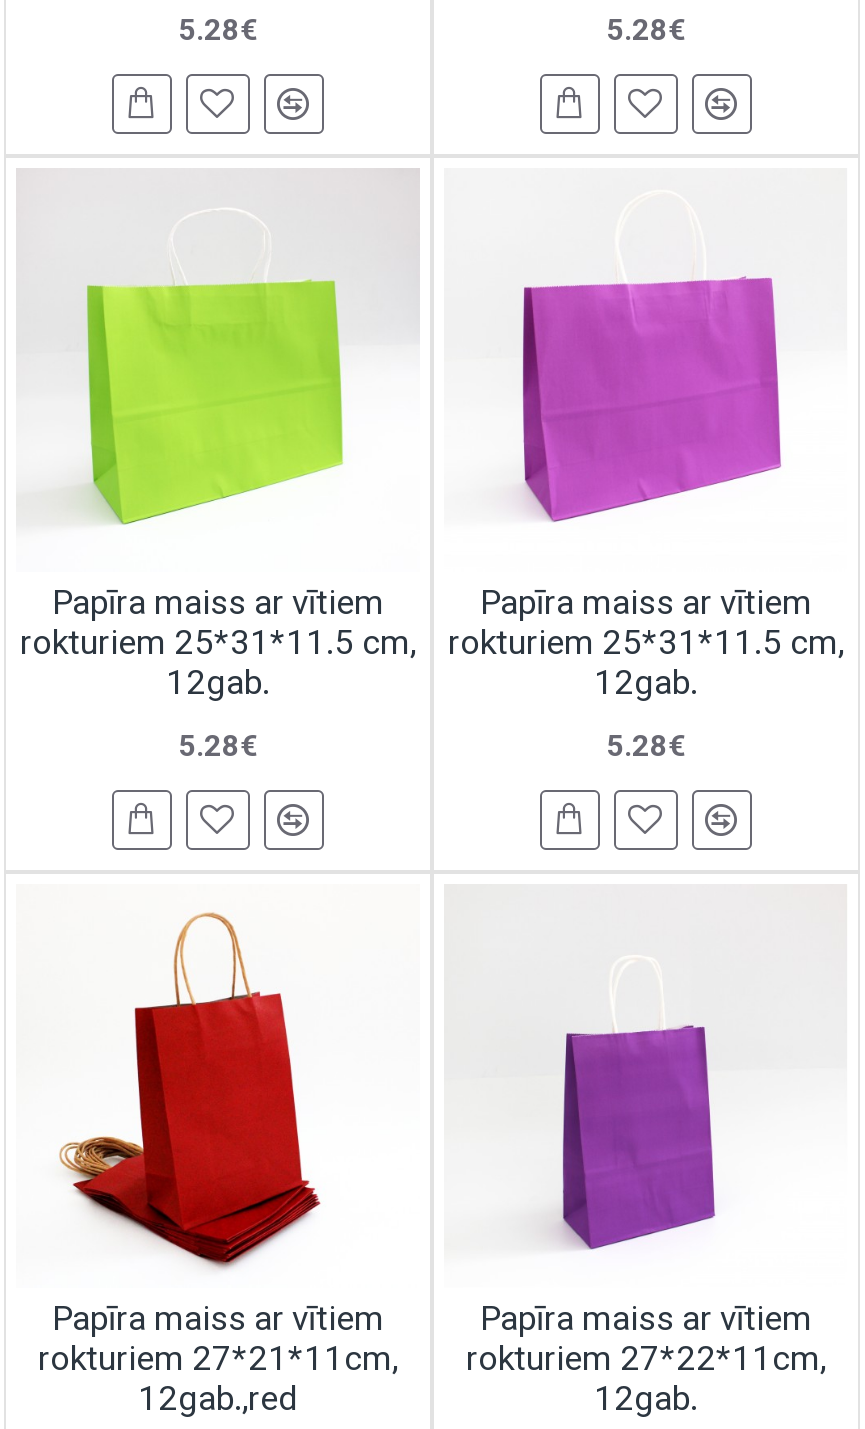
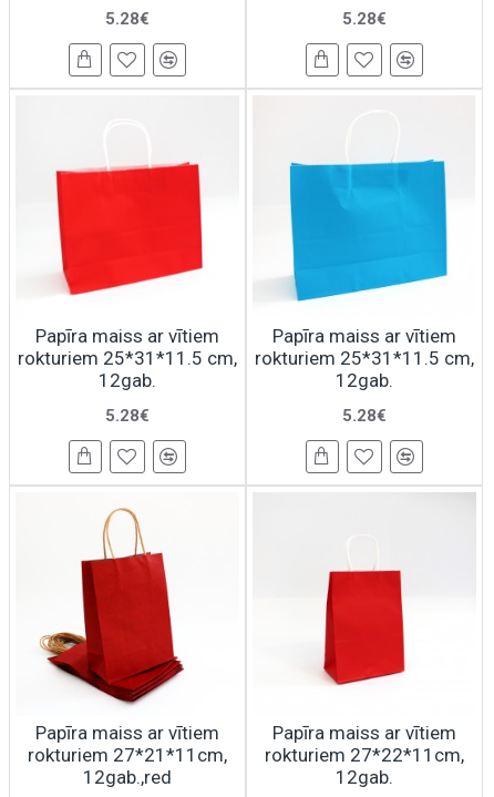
[84,278,354,528] [image] -> [54,157,204,296] [image]
[500,276,796,540] [image] -> [282,156,449,303] [image]
[550,1024,718,1252] [image] -> [312,569,405,694] [image]

